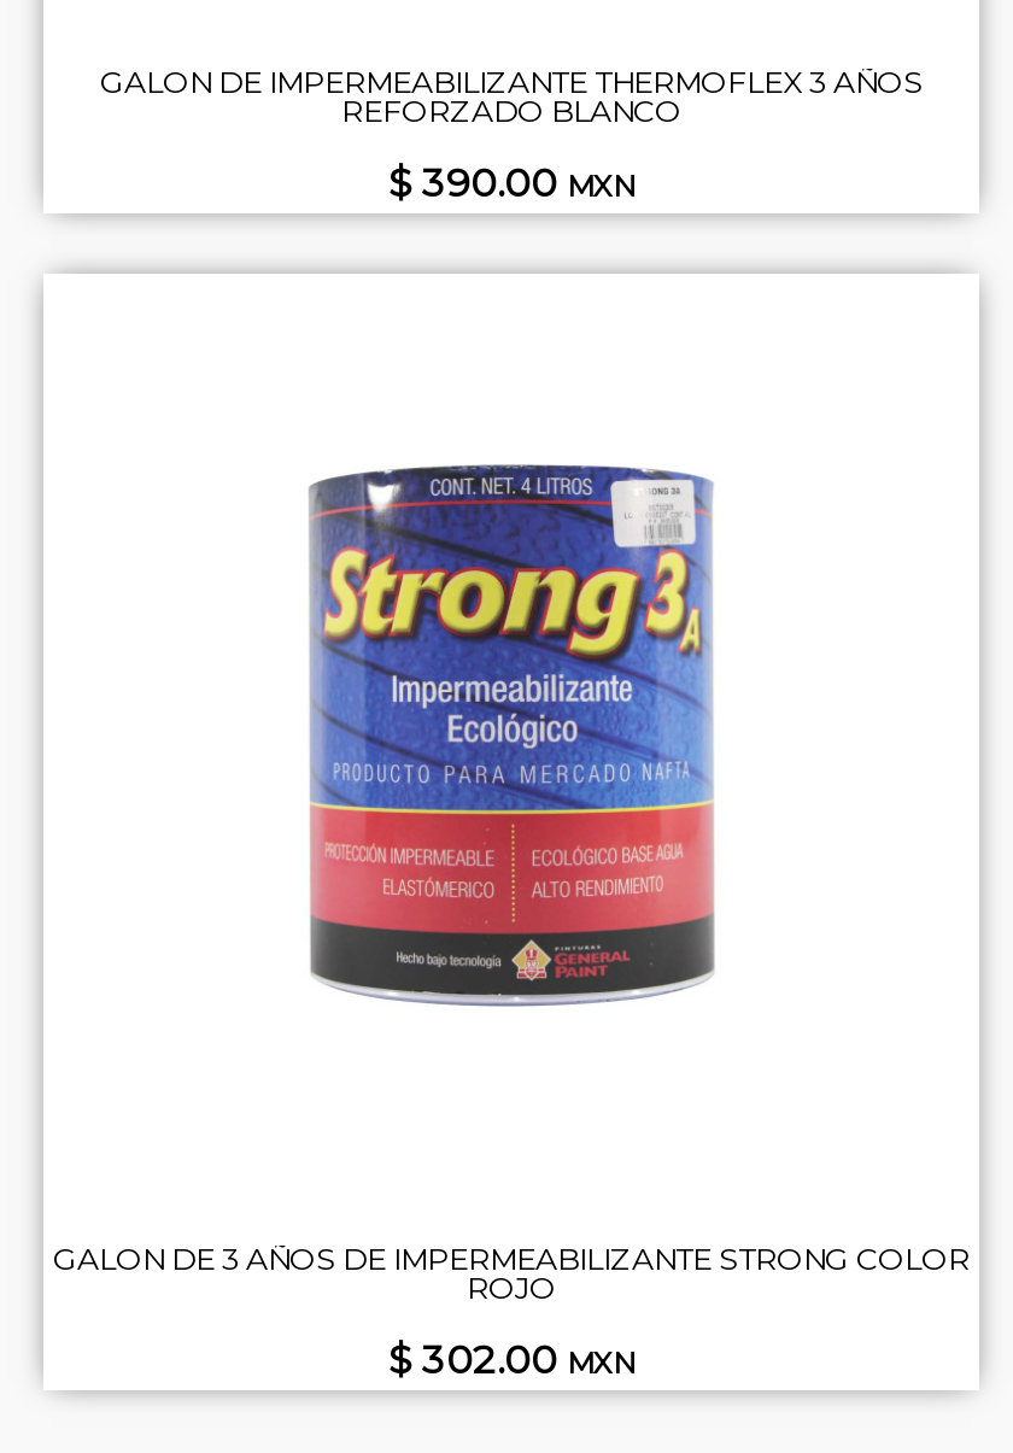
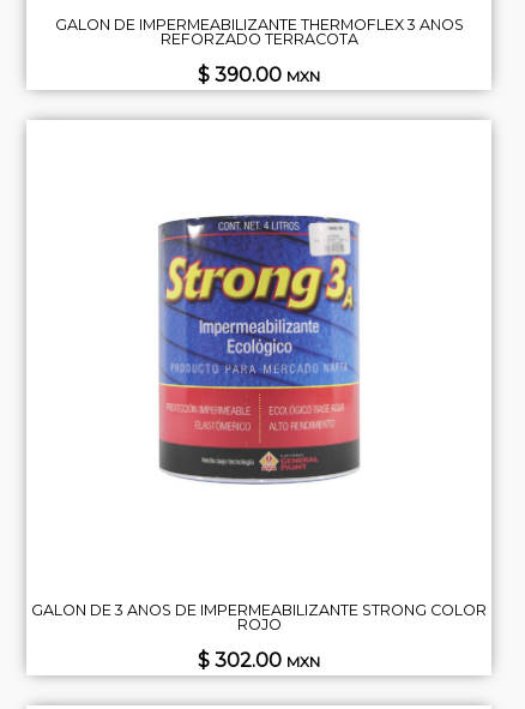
[341,92,681,128] REFORZADO BLANCO -> [160,30,358,48] REFORZADO TERRACOTA

